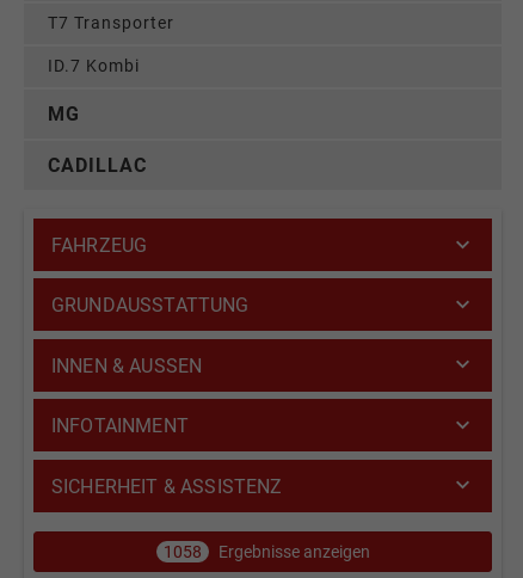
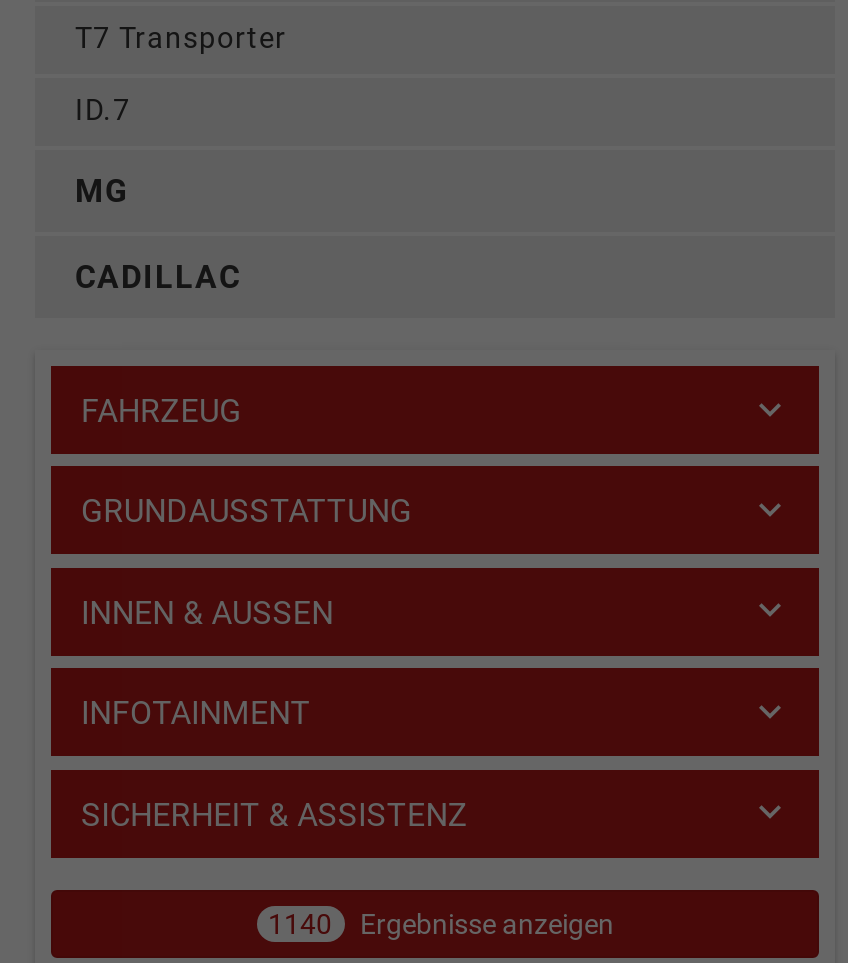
[48,56,140,76] ID.7 Kombi -> [75,94,131,128] ID.7
[163,542,370,561] 1058 Ergebnisse anzeigen -> [268,908,614,940] 1140 Ergebnisse anzeigen

